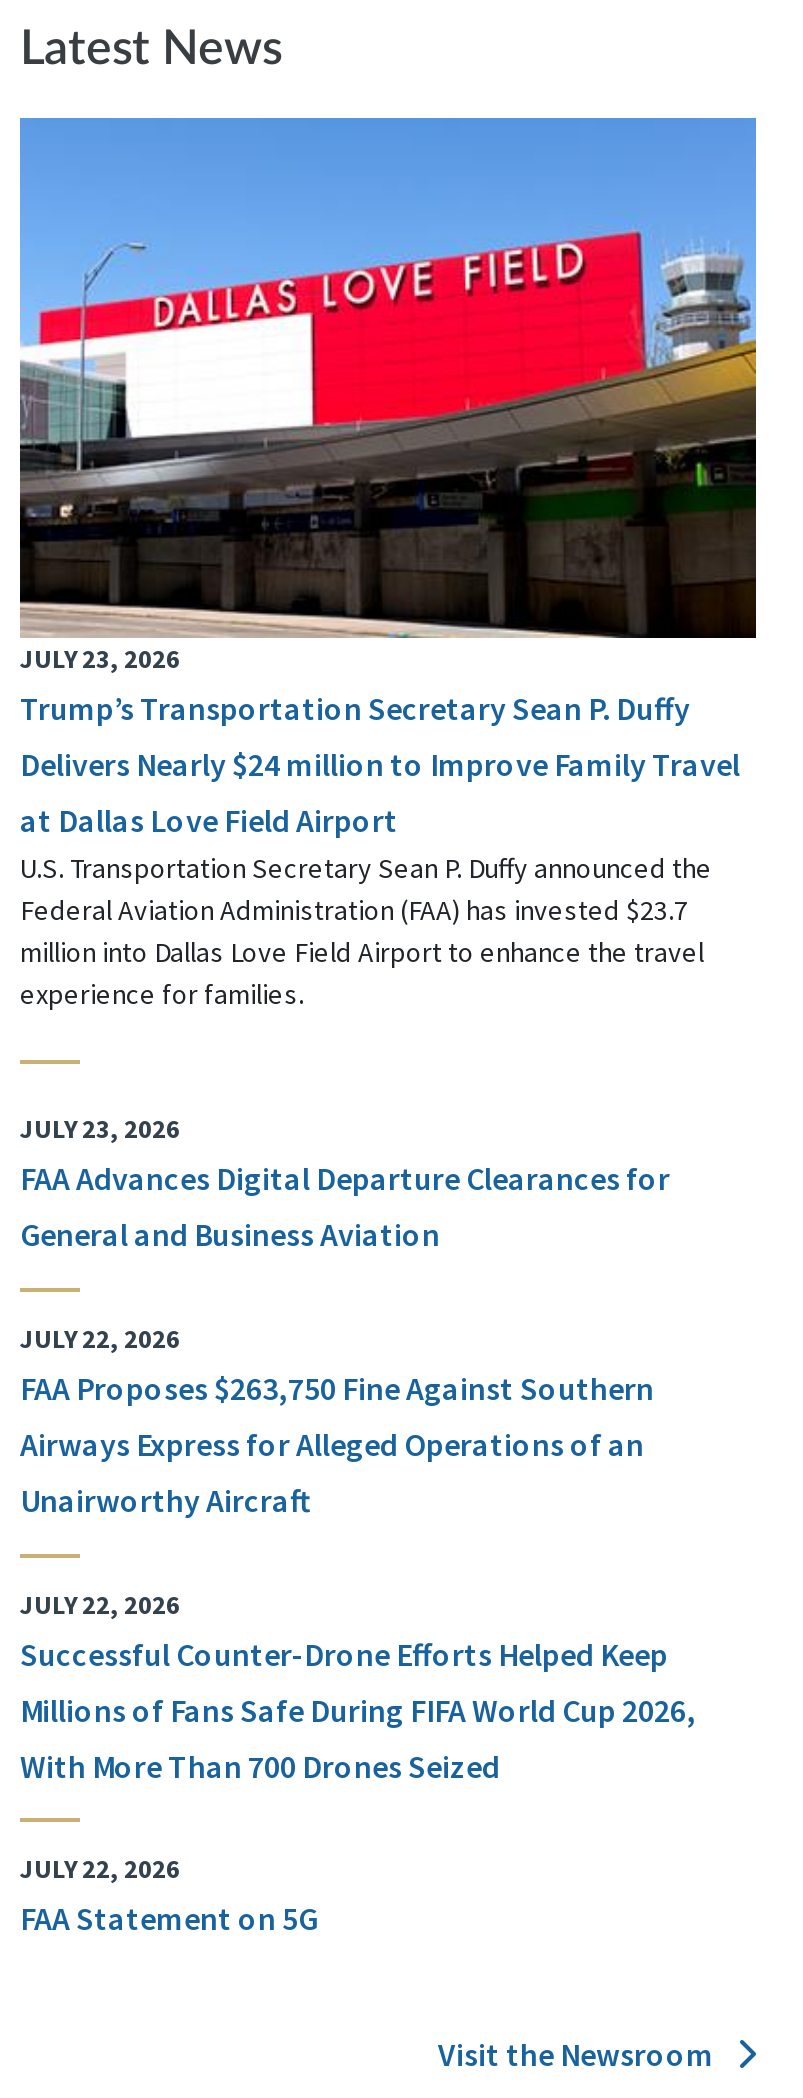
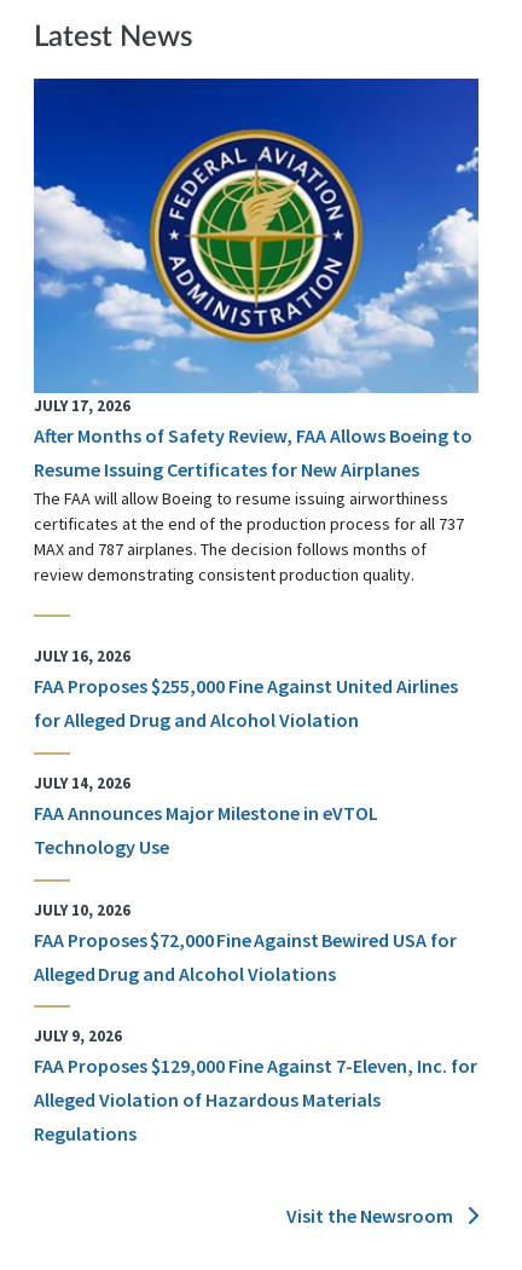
[18,116,758,1011] [image] | JULY 23, 2026 | Trump’s Transportation Secretary Sean P. Duffy | Delivers Nearly $24 million to Improve Family Travel | at Dallas Love Field Airport | U.S. Transportation Secretary Sean P. Duffy announced the | Federal Aviation Administration (FAA) has invested $23.7 | million into Dallas Love Field Airport to enhance the travel | experience for families. -> [33,77,480,585] [image] | JULY 17, 2026 | After Months of Safety Review, FAA Allows Boeing to | Resume Issuing Certificates for New Airplanes | The FAA will allow Boeing to resume issuing airworthiness | certificates at the end of the production process for all 737 | MAX and 787 airplanes. The decision follows months of | review demonstrating consistent production quality.
[20,1113,670,1255] JULY 23, 2026 | FAA Advances Digital Departure Clearances for | General and Business Aviation -> [34,646,458,732] JULY 16, 2026 | FAA Proposes $255,000 Fine Against United Airlines | for Alleged Drug and Alcohol Violation
[20,1322,654,1520] JULY 22, 2026 | FAA Proposes $263,750 Fine Against Southern | Airways Express for Alleged Operations of an | Unairworthy Aircraft -> [34,773,378,859] JULY 14, 2026 | FAA Announces Major Milestone in eVTOL | Technology Use
[20,1587,696,1785] JULY 22, 2026 | Successful Counter-Drone Efforts Helped Keep | Millions of Fans Safe During FIFA World Cup 2026, | With More Than 700 Drones Seized -> [34,899,457,985] JULY 10, 2026 | FAA Proposes $72,000 Fine Against Bewired USA for | Alleged Drug and Alcohol Violations
[20,1852,318,1938] JULY 22, 2026 | FAA Statement on 5G -> [34,1026,477,1146] JULY 9, 2026 | FAA Proposes $129,000 Fine Against 7-Eleven, Inc. for | Alleged Violation of Hazardous Materials | Regulations

